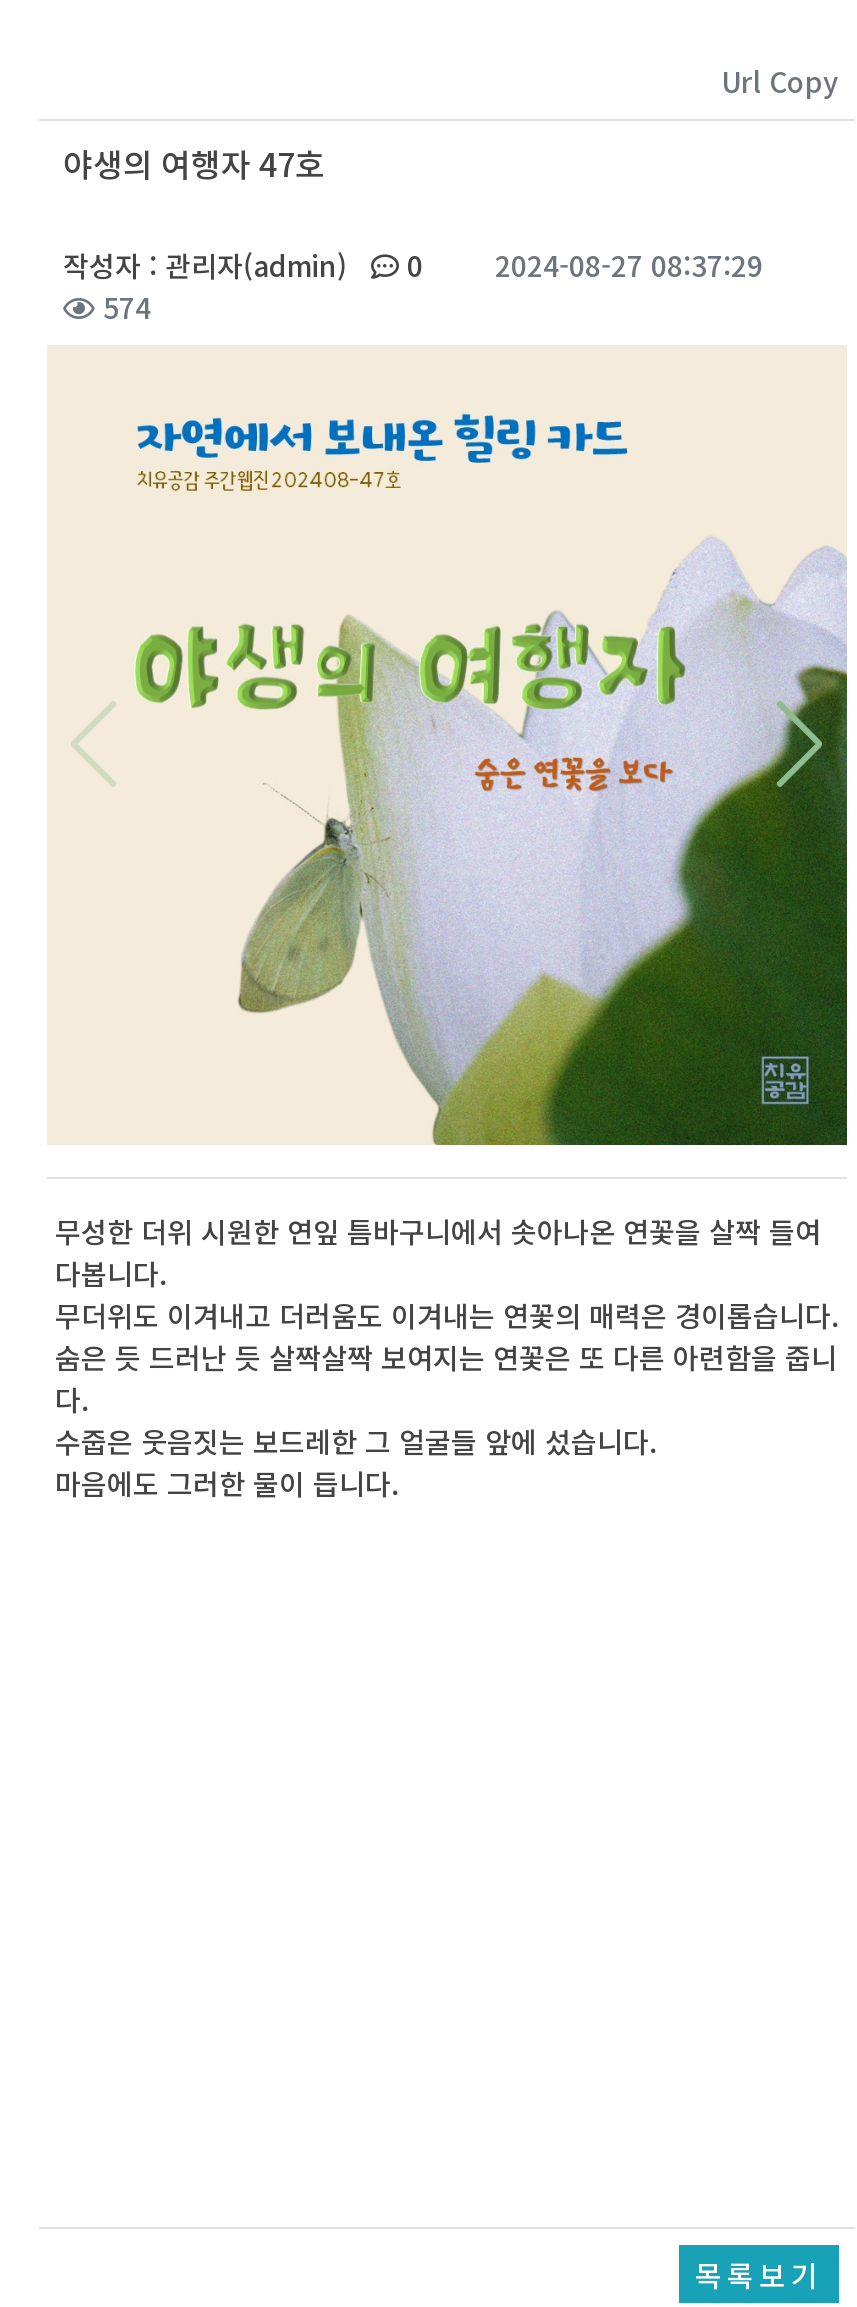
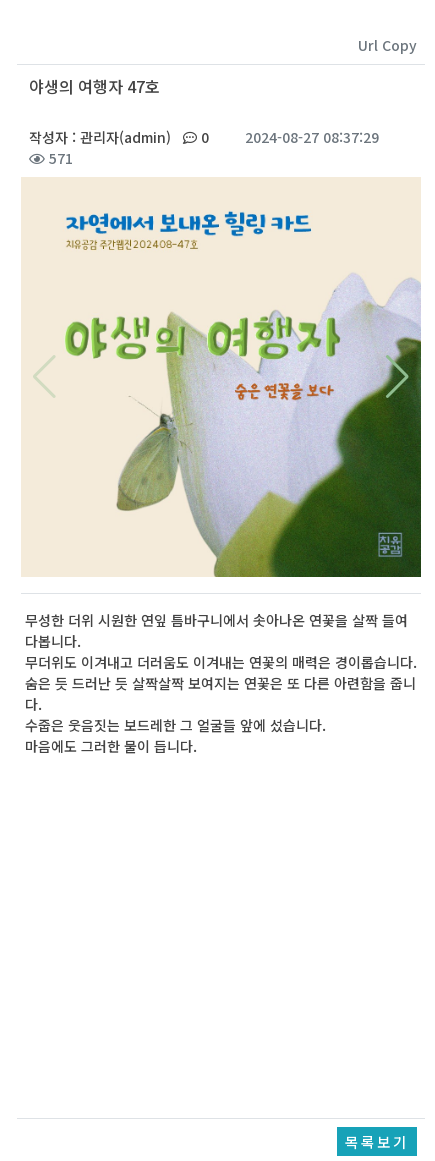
[95,287,151,327] 574 -> [45,148,73,168] 571

